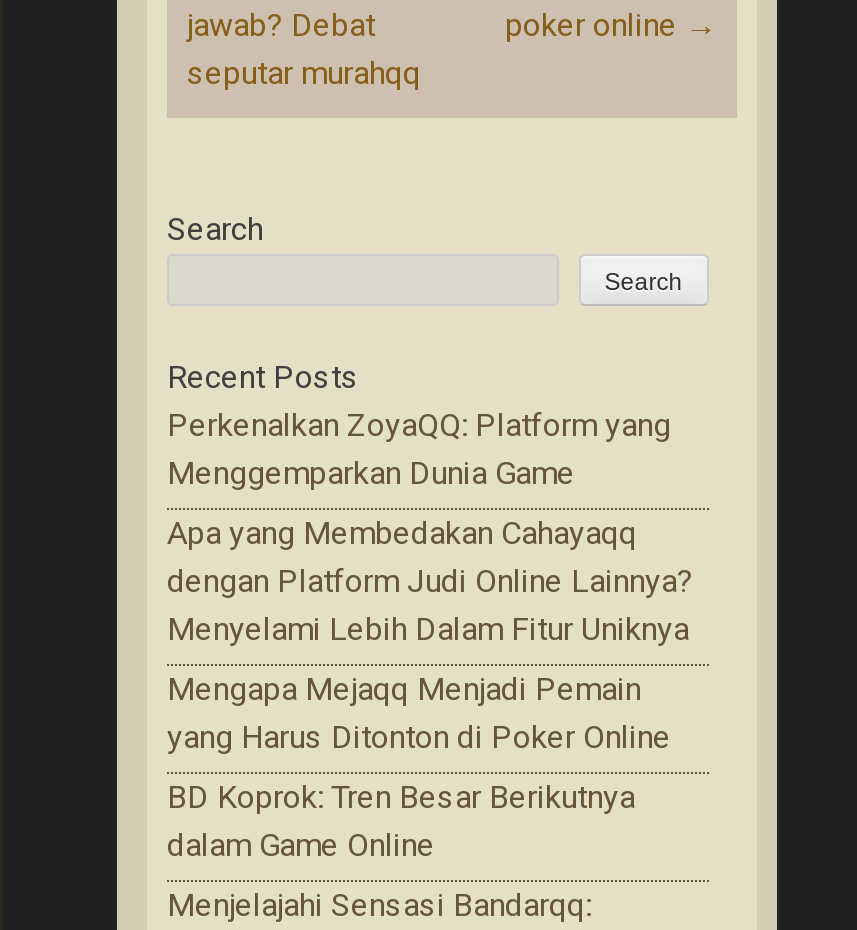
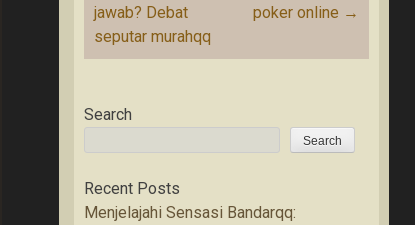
[167,406,693,864] Perkenalkan ZoyaQQ: Platform yang | Menggemparkan Dunia Game | Apa yang Membedakan Cahayaqq | dengan Platform Judi Online Lainnya? | Menyelami Lebih Dalam Fitur Uniknya | Mengapa Mejaqq Menjadi Pemain | yang Harus Ditonton di Poker Online | BD Koprok: Tren Besar Berikutnya | dalam Game Online -> none

